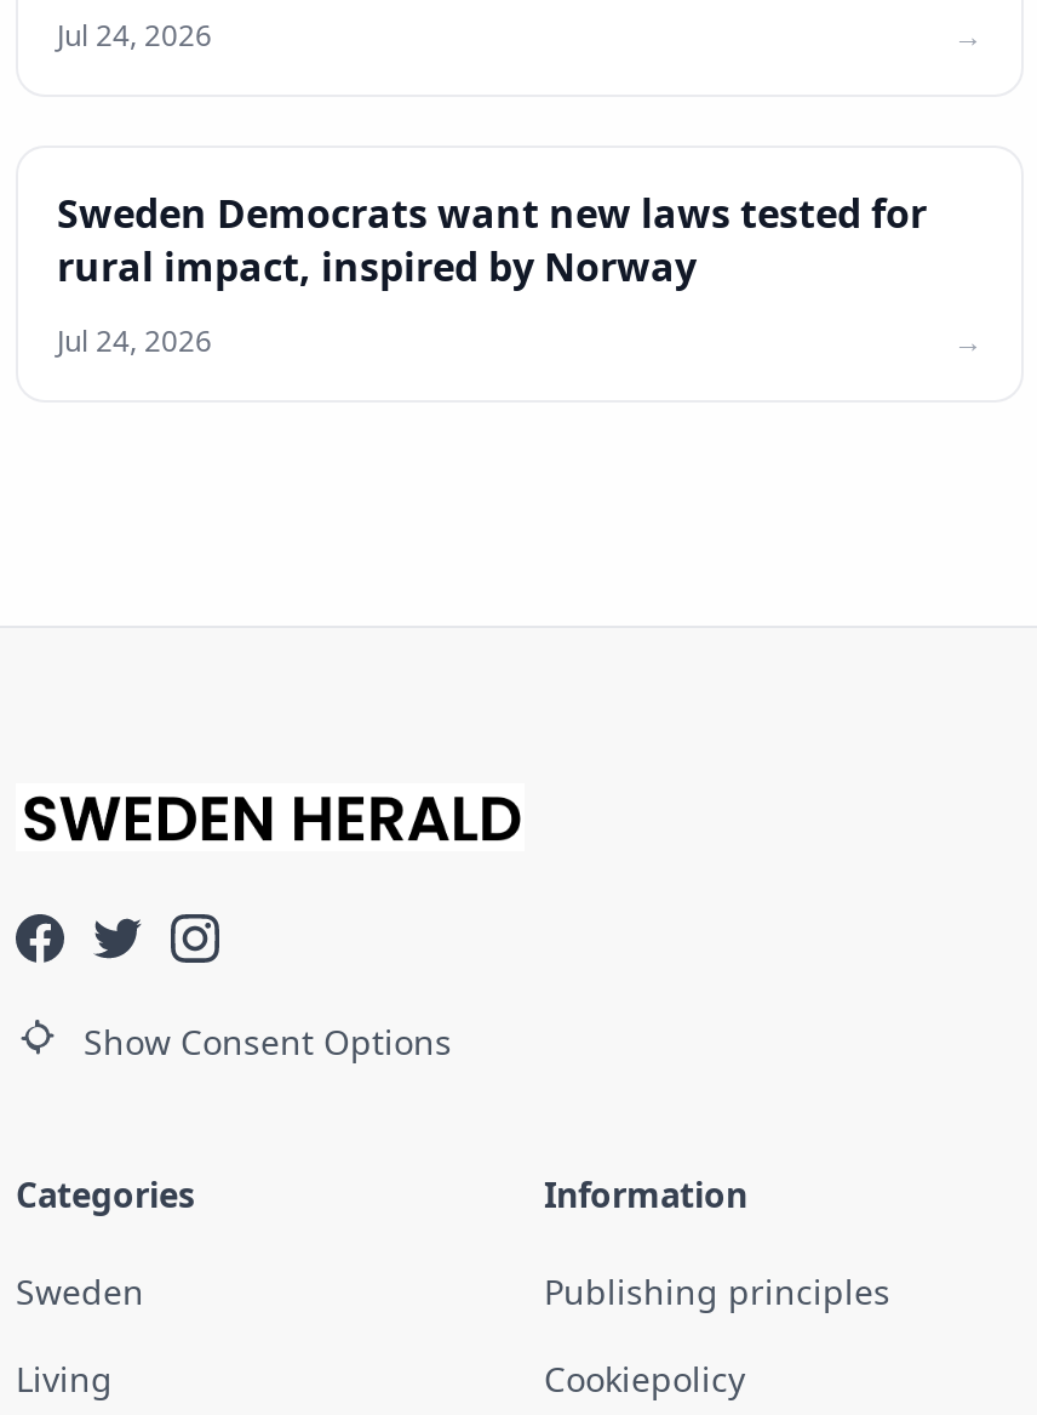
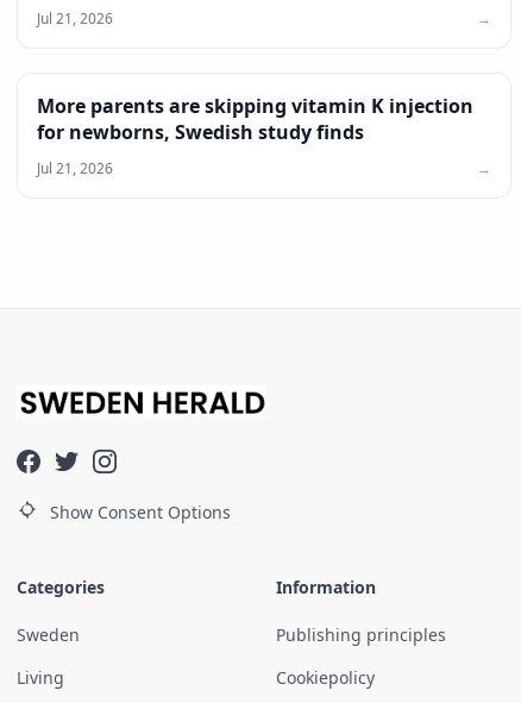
[57,15,212,56] Jul 24, 2026 -> [37,8,113,29] Jul 21, 2026
[57,187,927,293] Sweden Democrats want new laws tested for | rural impact, inspired by Norway -> [37,93,473,145] More parents are skipping vitamin K injection | for newborns, Swedish study finds
[57,320,212,361] Jul 24, 2026 -> [37,158,113,178] Jul 21, 2026

